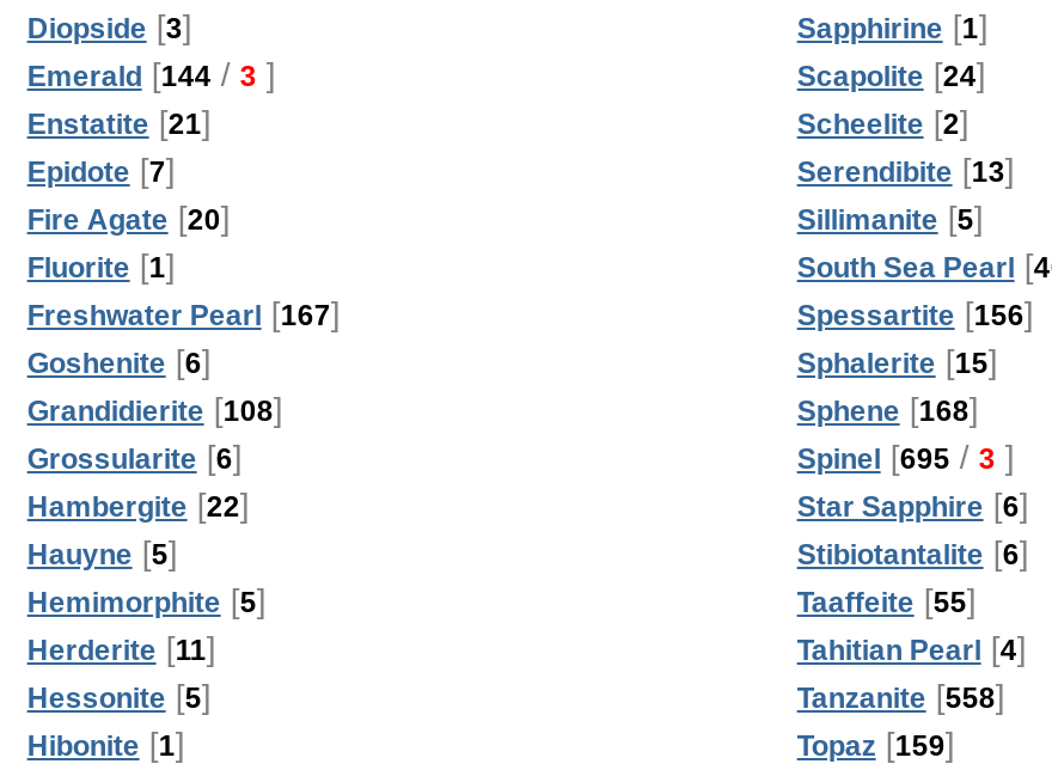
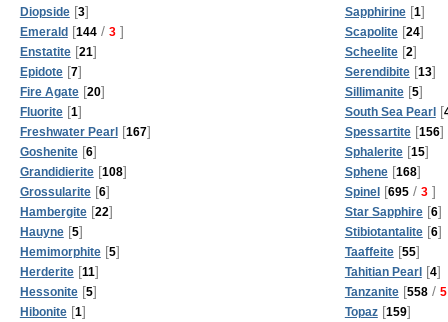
[797,676,1005,715] Tanzanite [558] -> [345,283,447,299] Tanzanite [558 / 5

